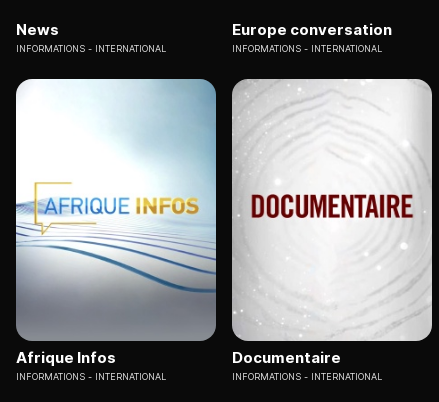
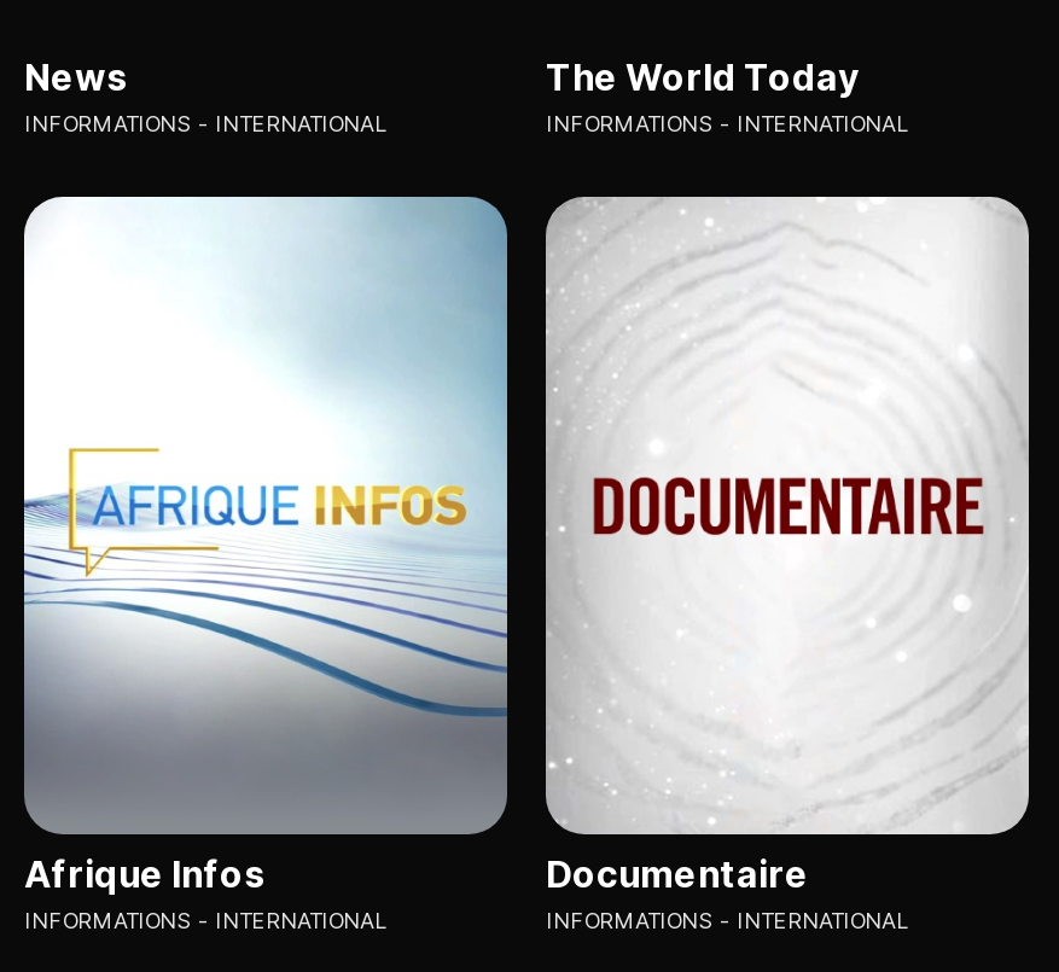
[232,20,392,39] Europe conversation -> [546,55,860,101] The World Today

